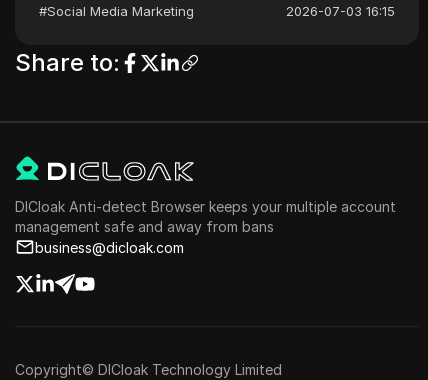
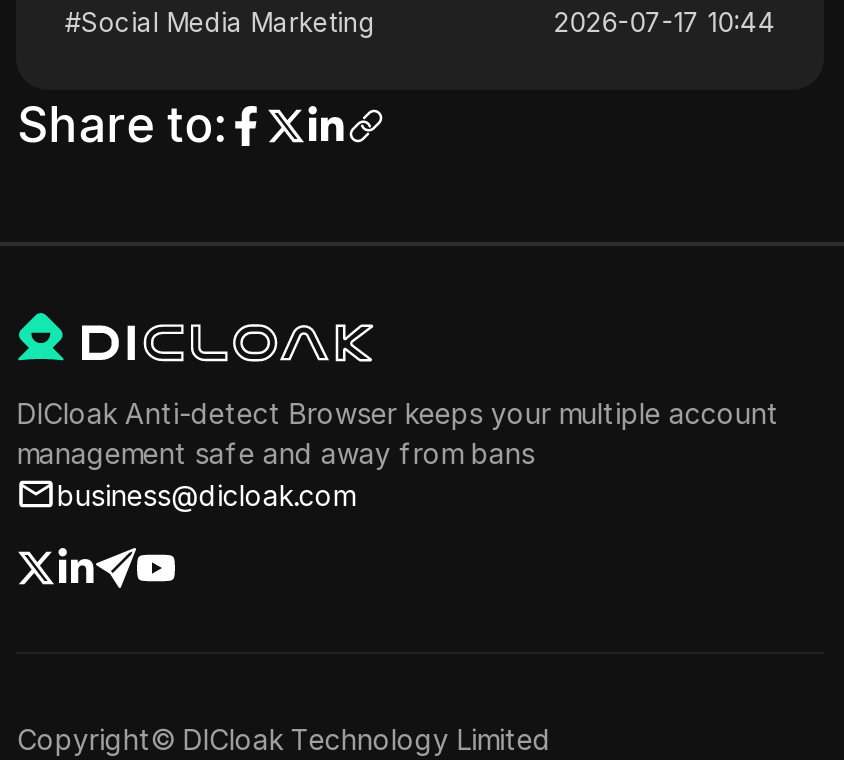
[286,3,395,19] 2026-07-03 16:15 -> [553,6,775,38] 2026-07-17 10:44

